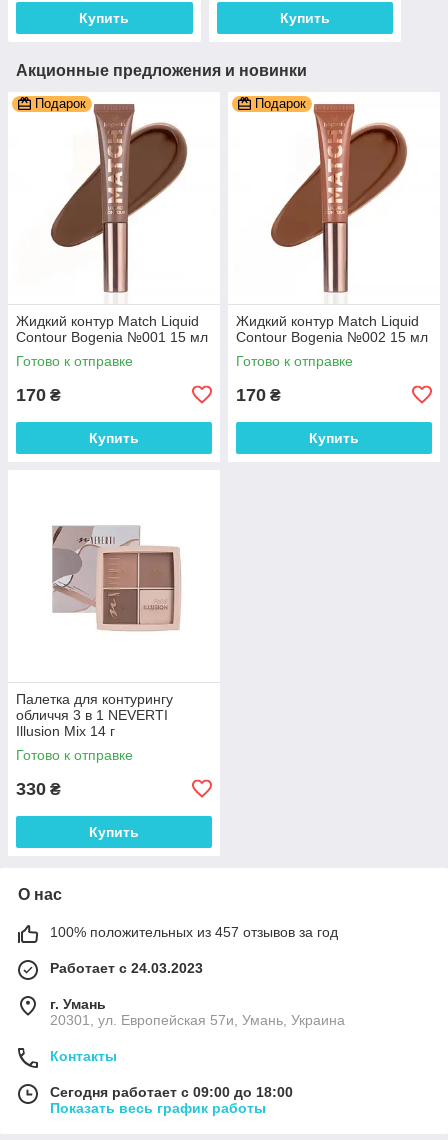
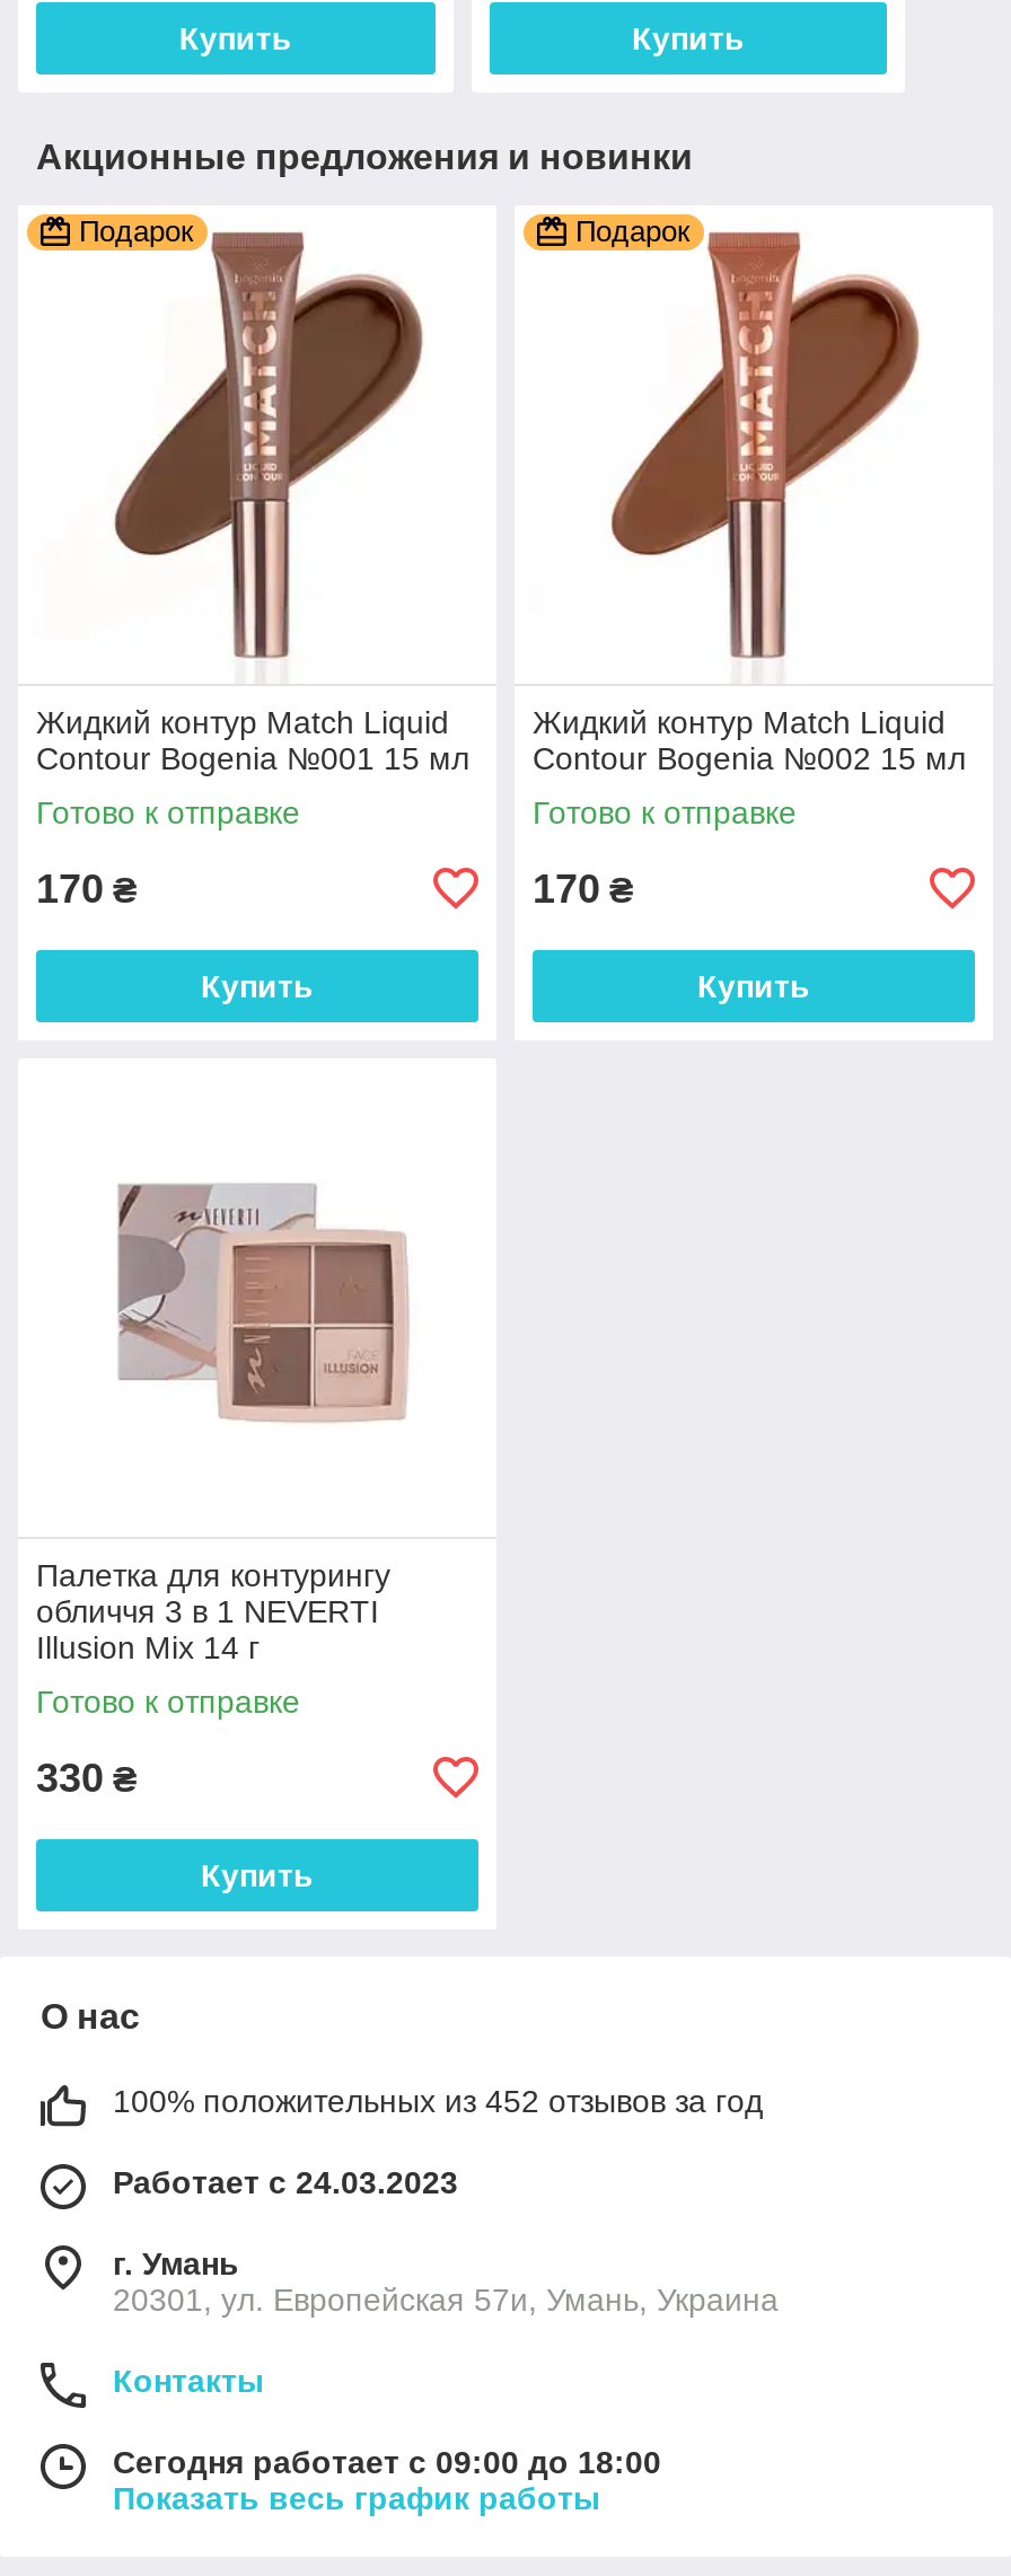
[50,924,338,940] 100% положительных из 457 отзывов за год -> [113,2082,763,2119] 100% положительных из 452 отзывов за год

